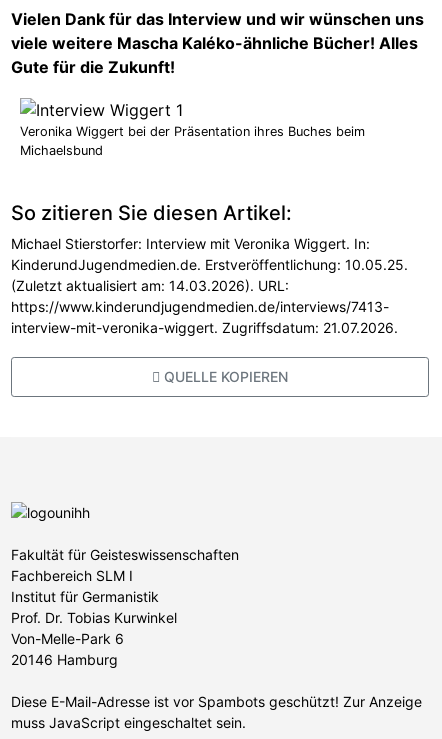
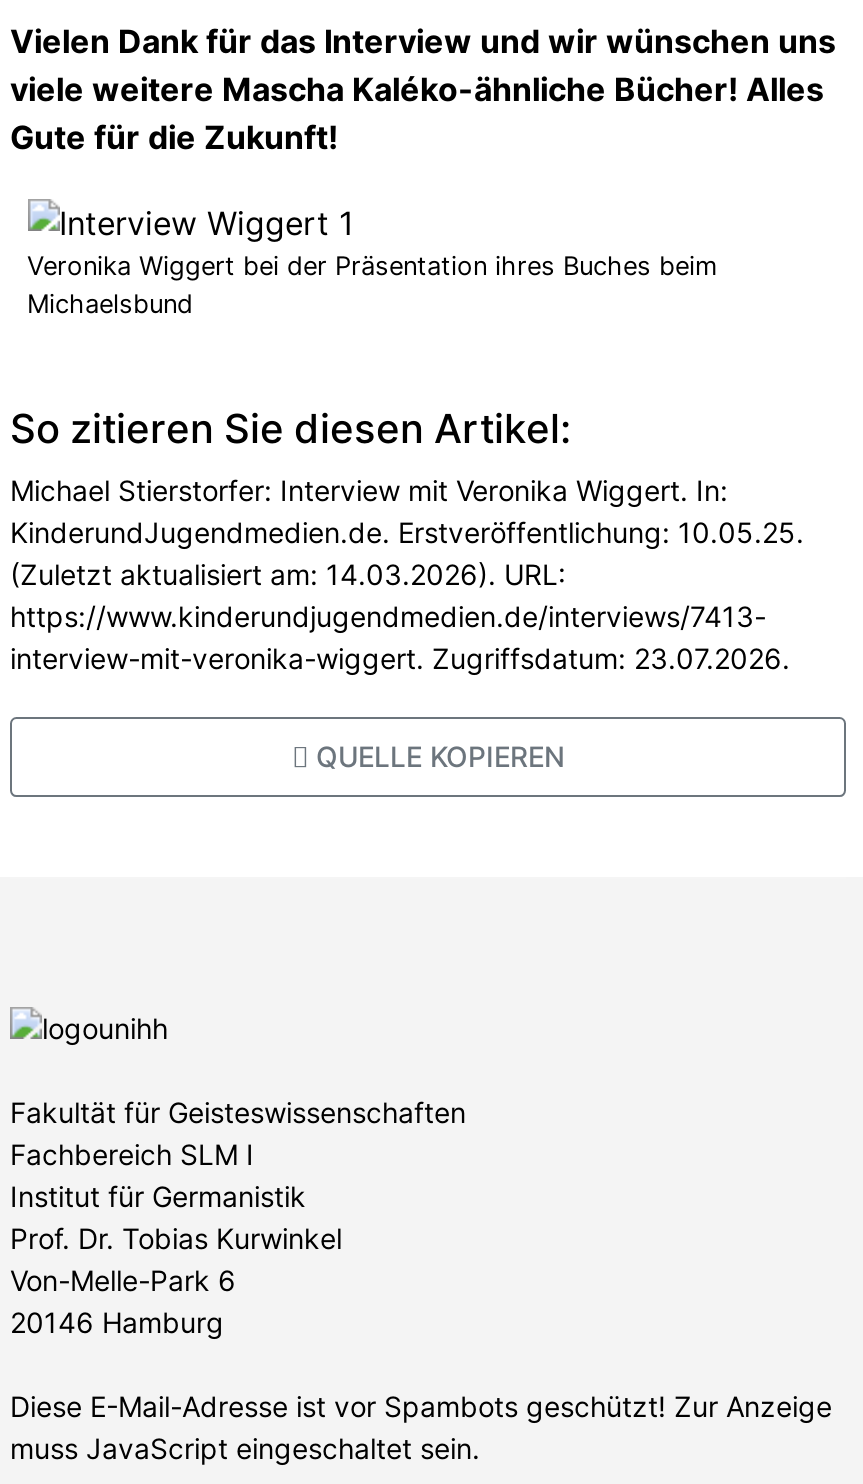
[11,318,398,335] interview-mit-veronika-wiggert. Zugriffsdatum: 21.07.2026. -> [10,640,790,674] interview-mit-veronika-wiggert. Zugriffsdatum: 23.07.2026.

